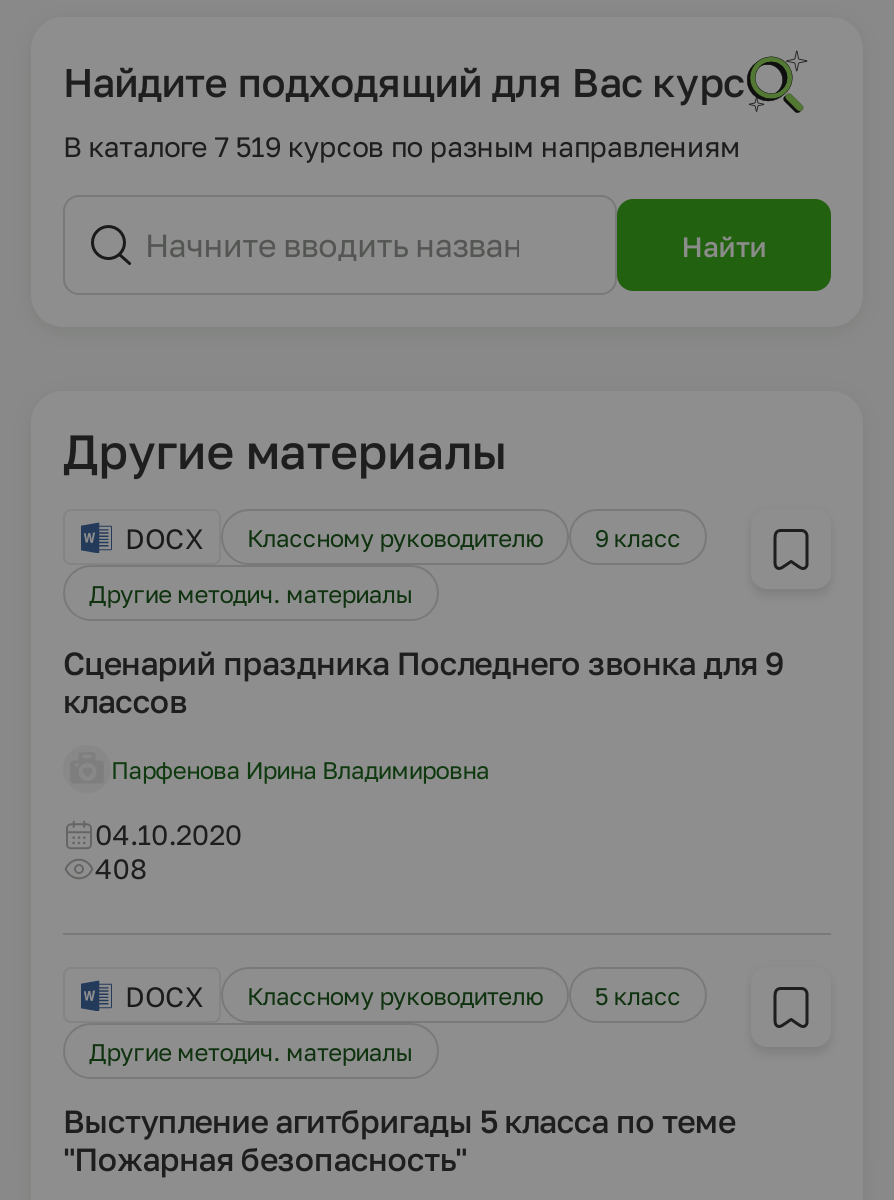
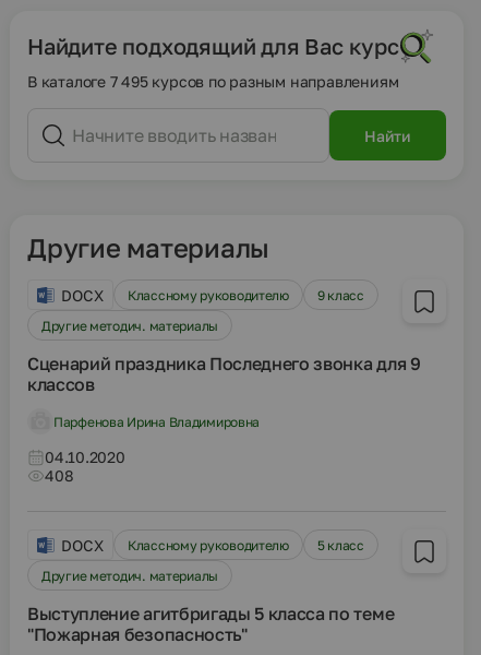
[63,129,740,163] В каталоге 7 519 курсов по разным направлениям -> [27,72,398,91] В каталоге 7 495 курсов по разным направлениям

